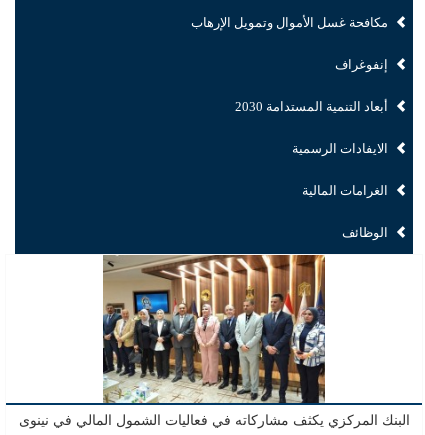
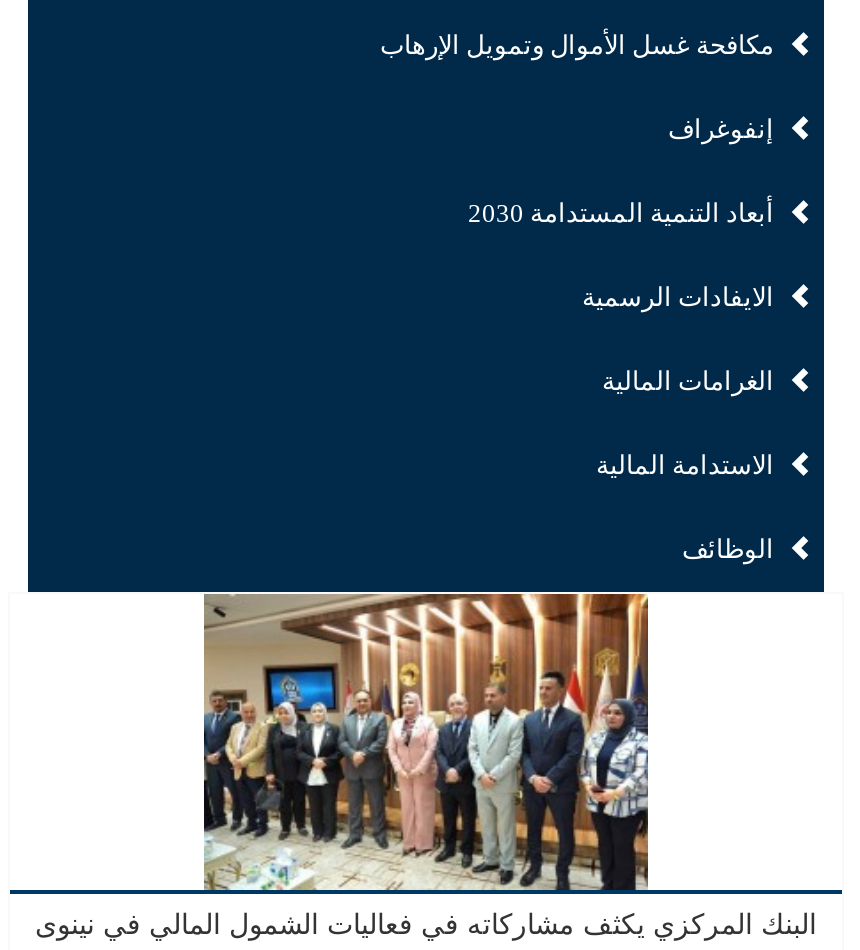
none -> [596,451,774,481] الاستدامة المالية

